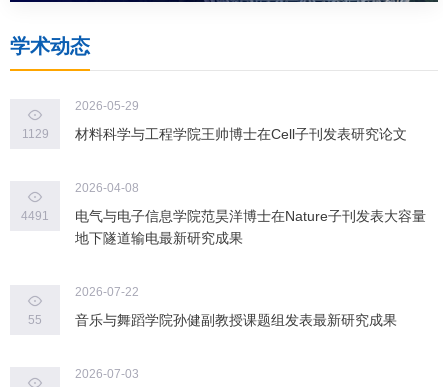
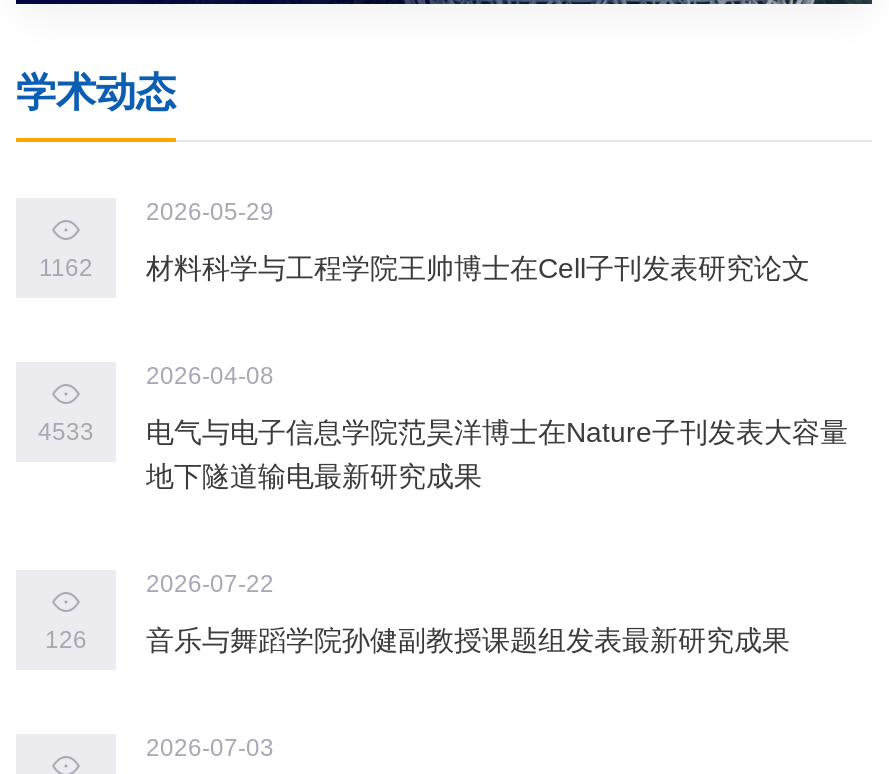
[21,126,407,142] 1129 材料科学与工程学院王帅博士在Cell子刊发表研究论文 -> [39,251,810,283] 1162 材料科学与工程学院王帅博士在Cell子刊发表研究论文
[21,208,426,224] 4491 电气与电子信息学院范昊洋博士在Nature子刊发表大容量 -> [38,415,848,447] 4533 电气与电子信息学院范昊洋博士在Nature子刊发表大容量
[28,313,42,327] 55 -> [45,625,87,653] 126

